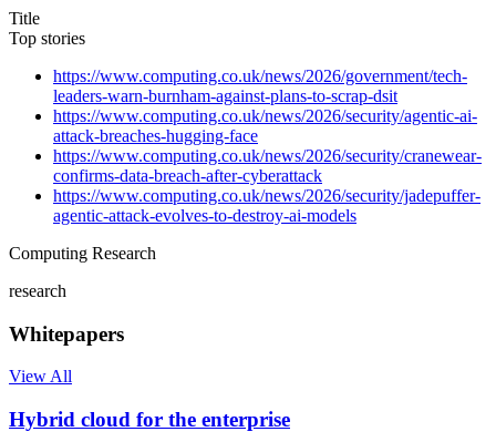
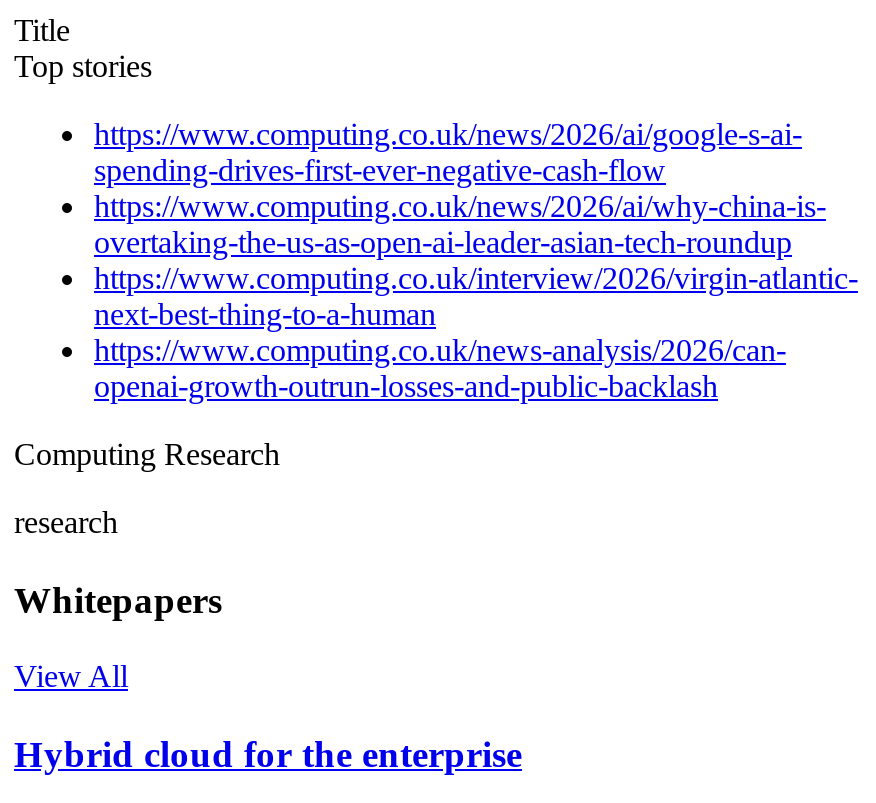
[53,66,482,225] https://www.computing.co.uk/news/2026/government/tech- | leaders-warn-burnham-against-plans-to-scrap-dsit | https://www.computing.co.uk/news/2026/security/agentic-ai- | attack-breaches-hugging-face | https://www.computing.co.uk/news/2026/security/cranewear- | confirms-data-breach-after-cyberattack | https://www.computing.co.uk/news/2026/security/jadepuffer- | agentic-attack-evolves-to-destroy-ai-models -> [94,117,858,403] https://www.computing.co.uk/news/2026/ai/google-s-ai- | spending-drives-first-ever-negative-cash-flow | https://www.computing.co.uk/news/2026/ai/why-china-is- | overtaking-the-us-as-open-ai-leader-asian-tech-roundup | https://www.computing.co.uk/interview/2026/virgin-atlantic- | next-best-thing-to-a-human | https://www.computing.co.uk/news-analysis/2026/can- | openai-growth-outrun-losses-and-public-backlash

